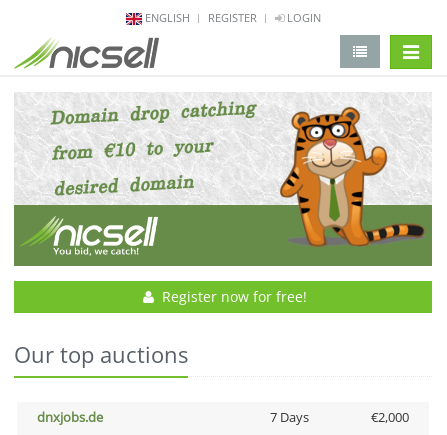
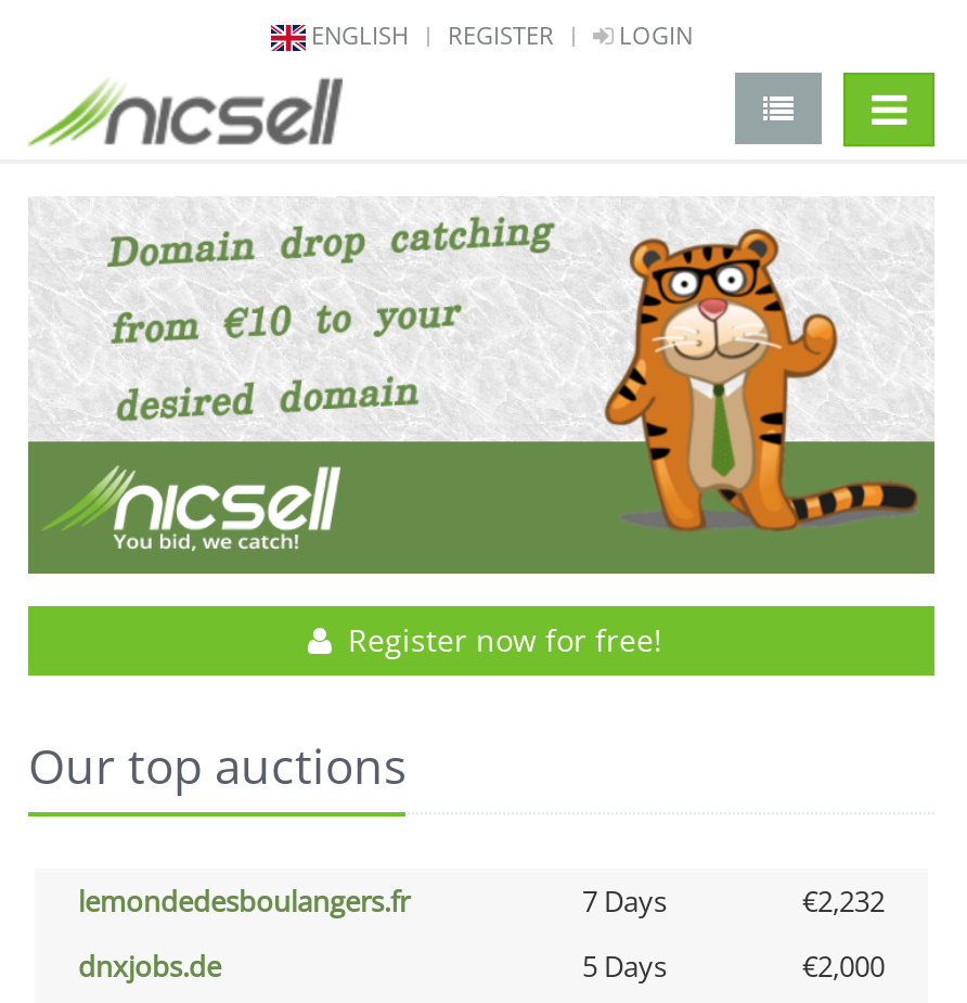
none -> [78,882,885,921] lemondedesboulangers.fr | 7 Days | €2,232
[269,408,308,426] 7 Days -> [582,947,667,986] 5 Days

